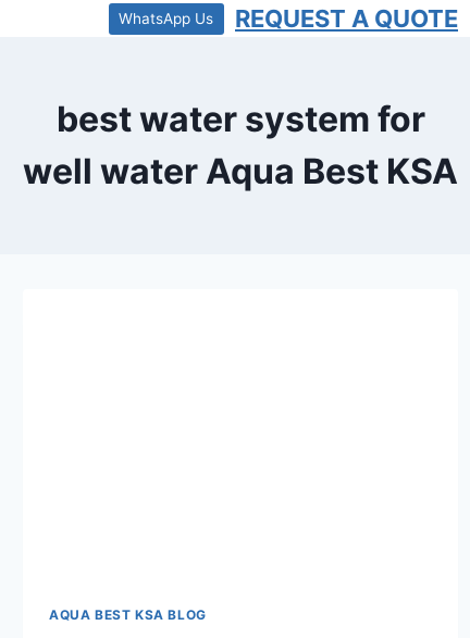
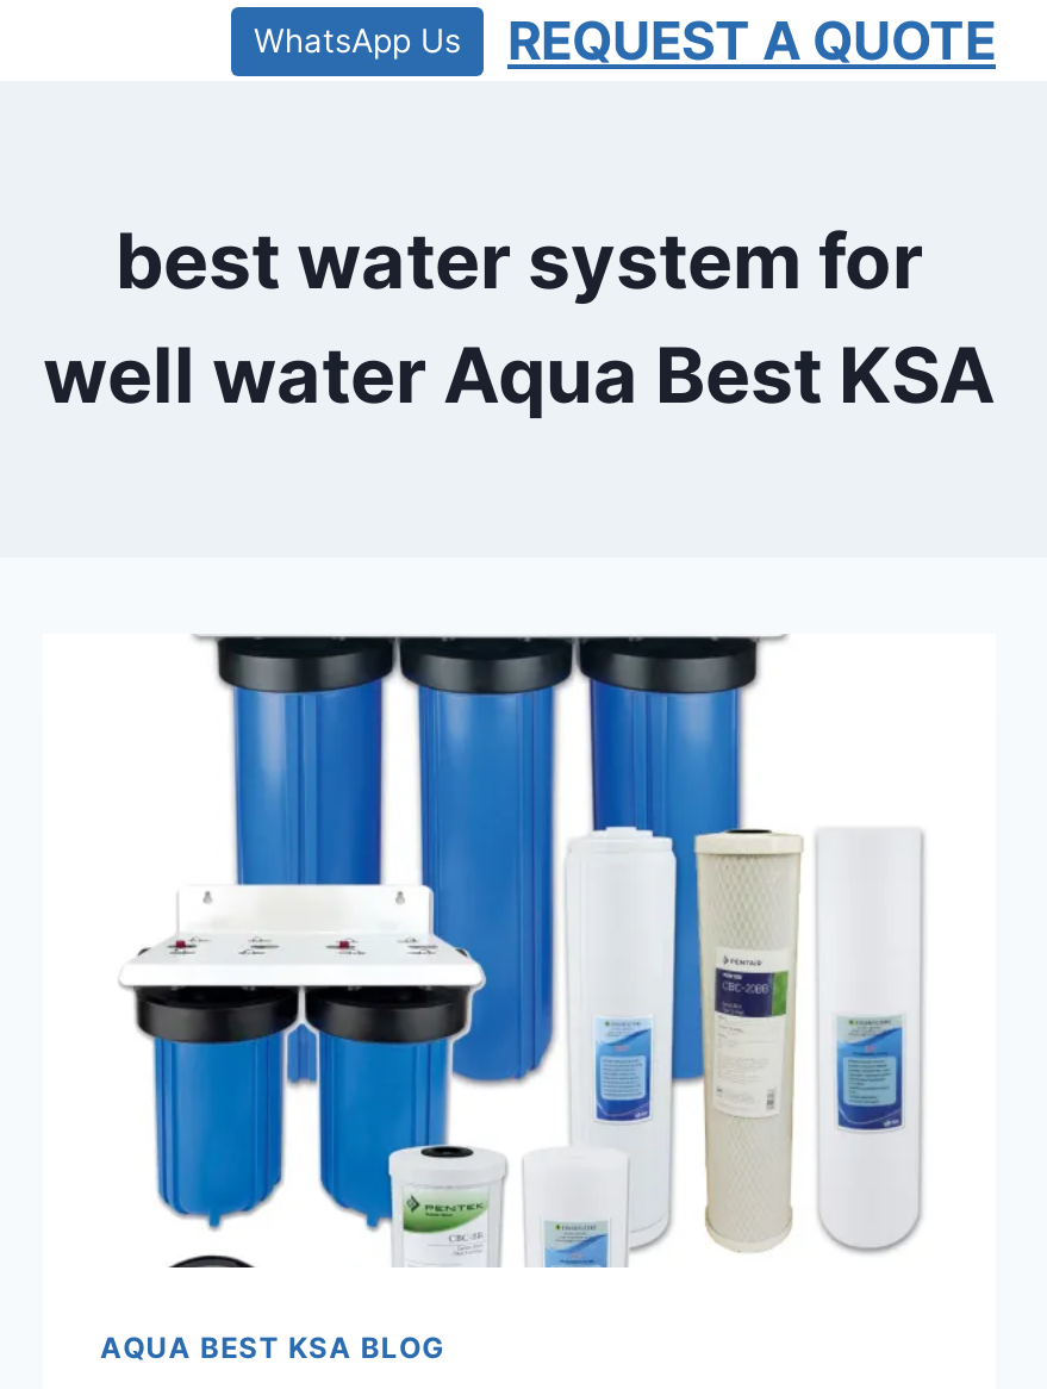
none -> [121,634,924,1270] [image]

